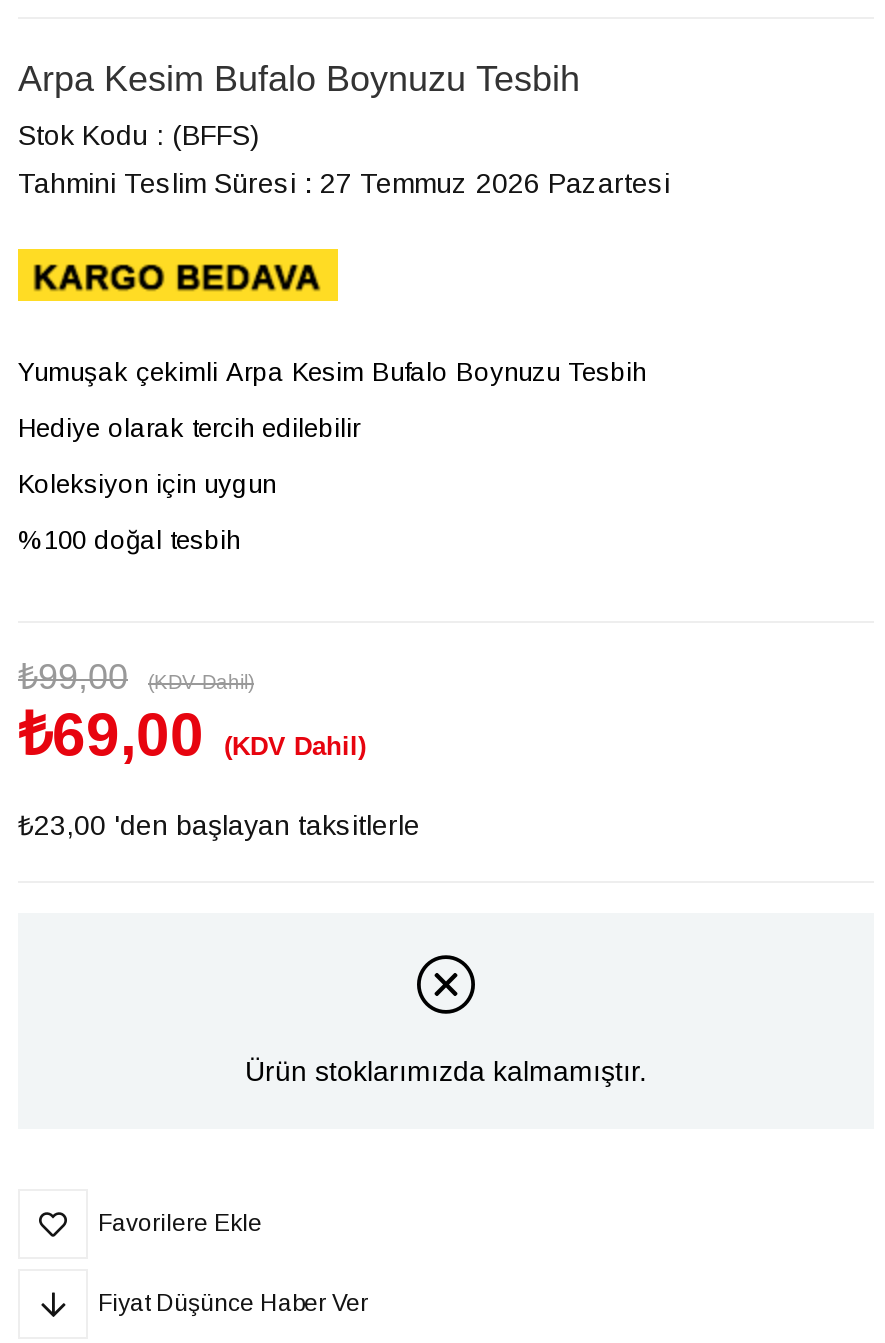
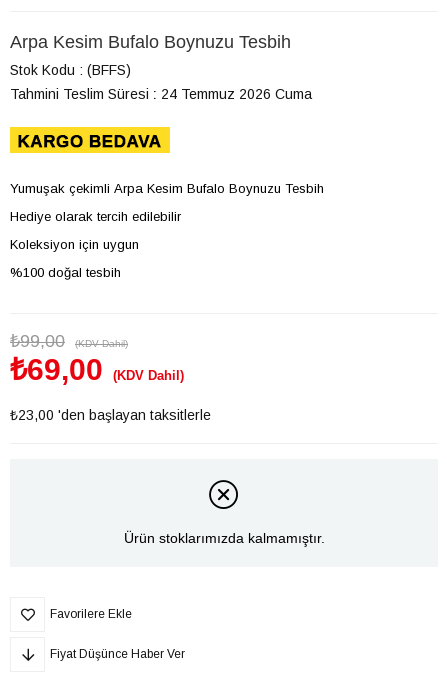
[18,166,670,198] Tahmini Teslim Süresi : 27 Temmuz 2026 Pazartesi -> [10,85,312,101] Tahmini Teslim Süresi : 24 Temmuz 2026 Cuma

